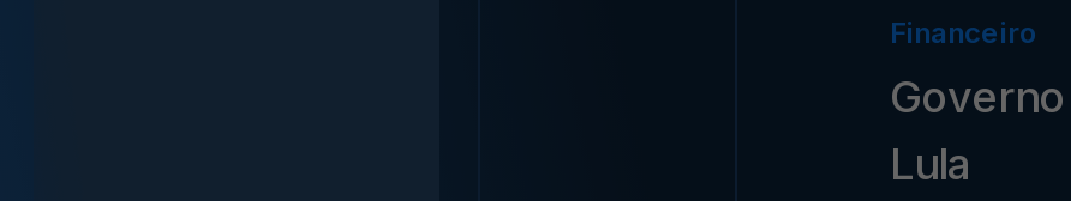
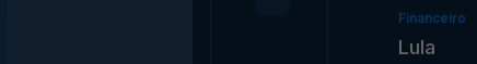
[890,72,1065,122] Governo -> none

